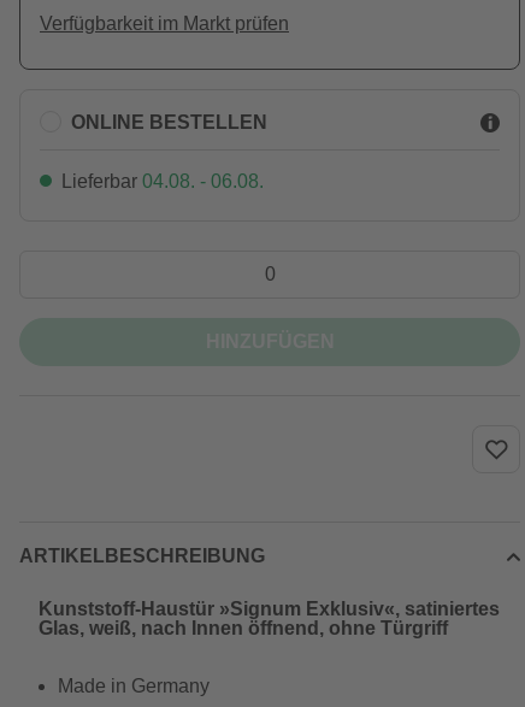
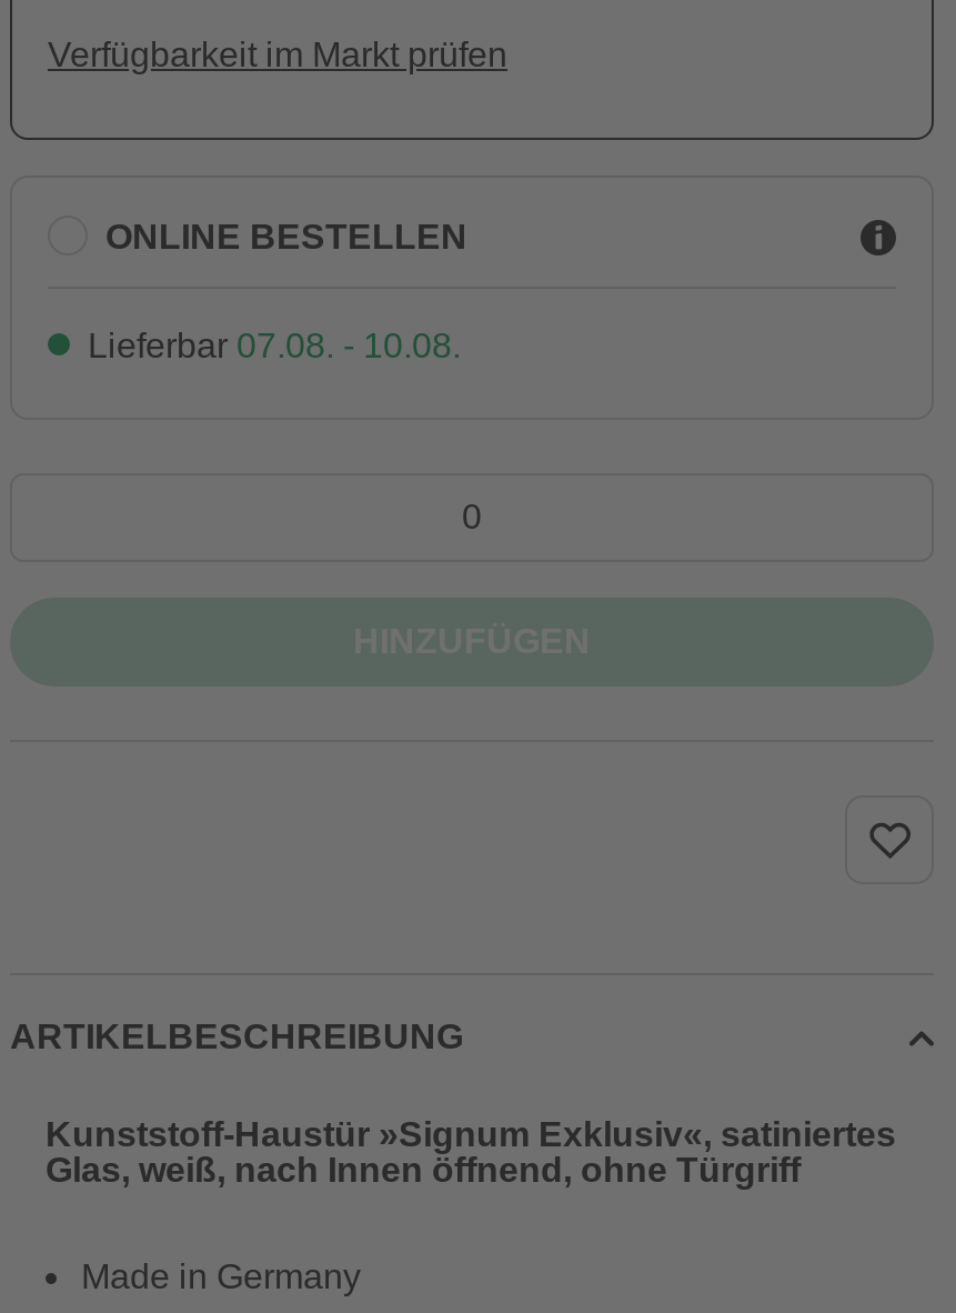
[61,171,264,192] Lieferbar 04.08. - 06.08. -> [88,327,461,364] Lieferbar 07.08. - 10.08.

